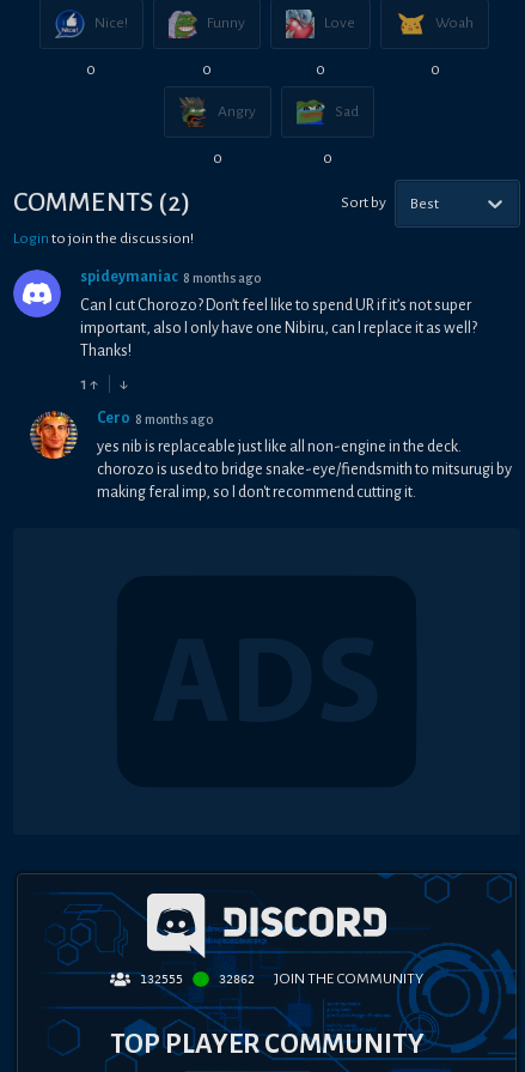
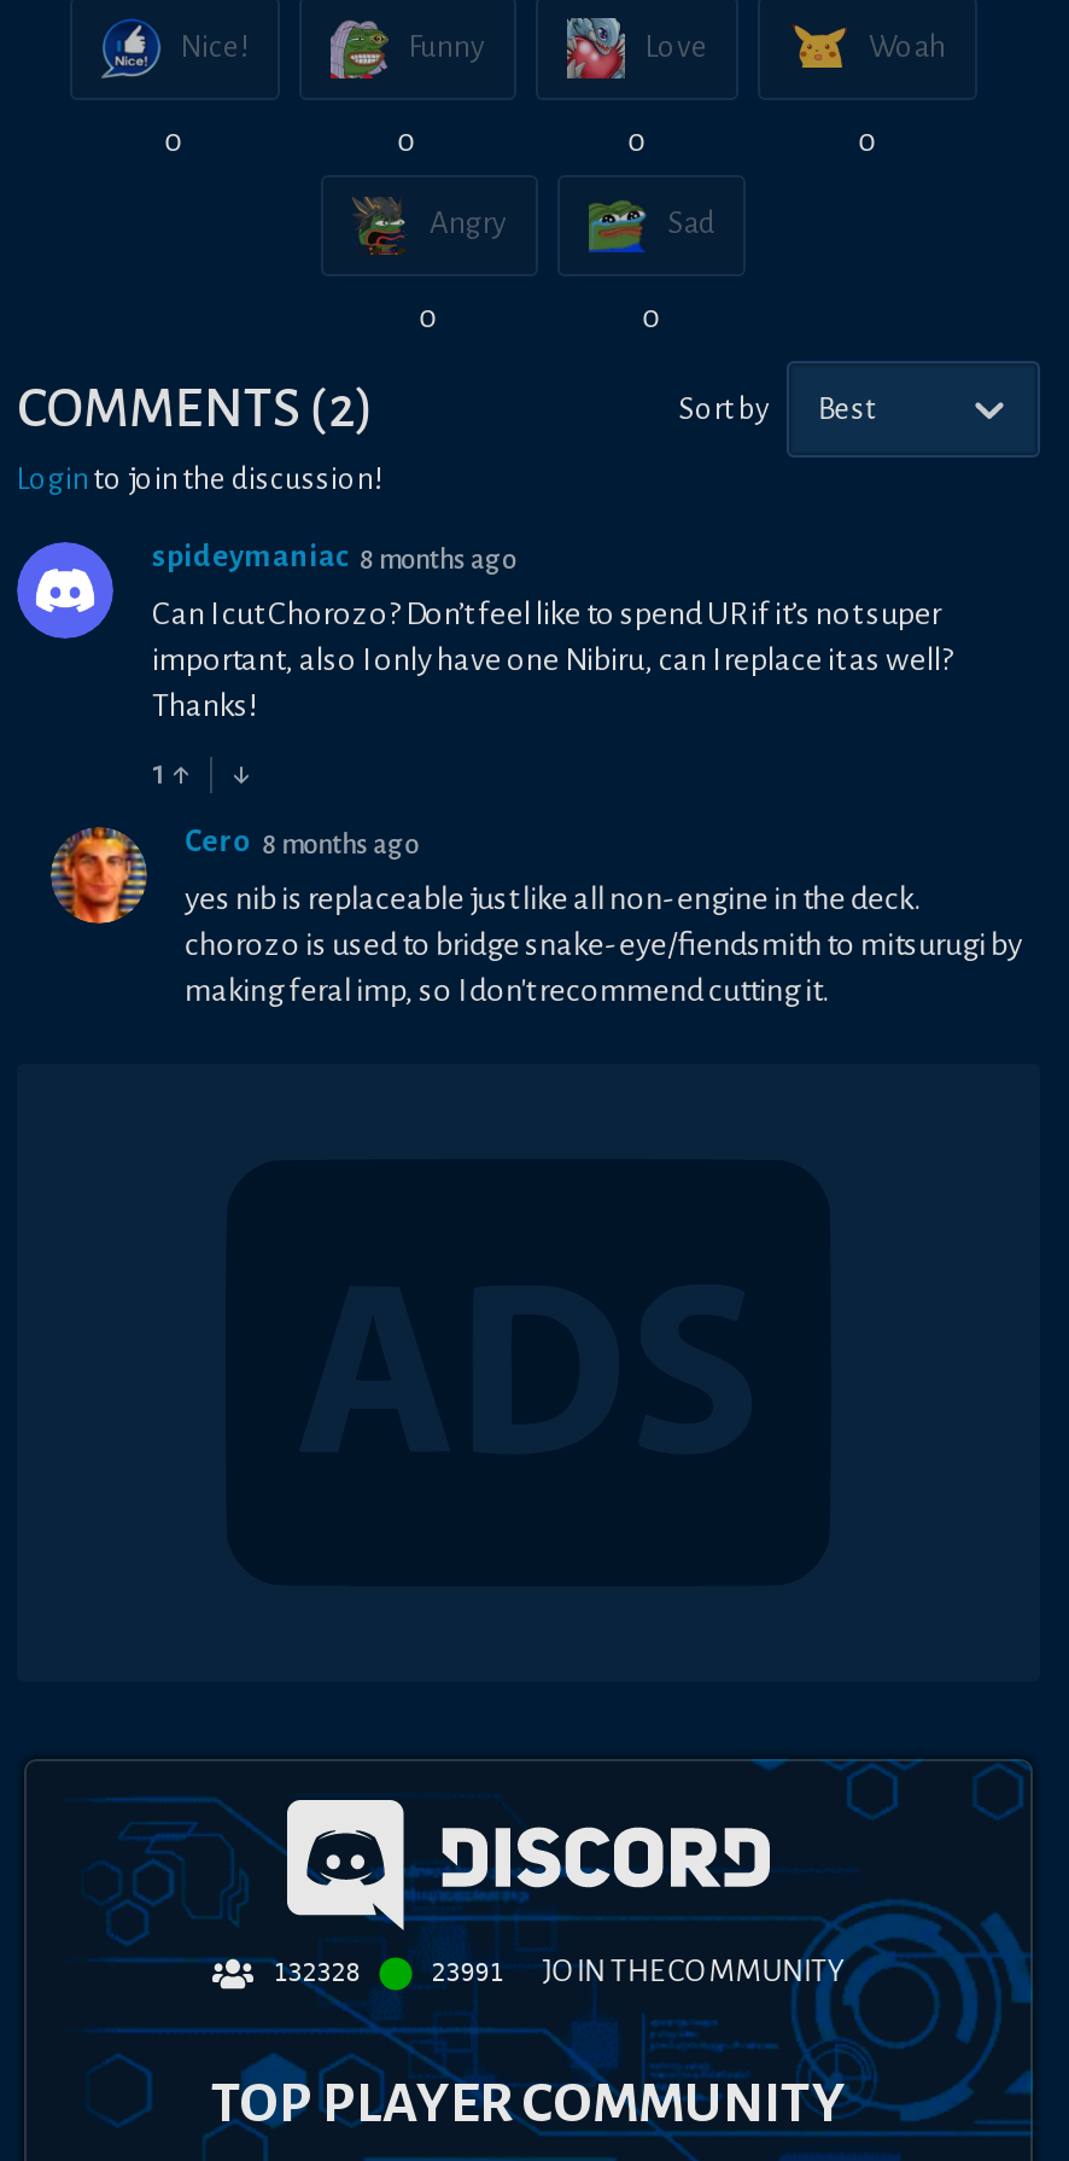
[140,973,183,986] 132555 -> [273,1961,360,1987] 132328
[219,970,423,987] 32862 JOIN THE COMMUNITY -> [431,1956,844,1990] 23991 JOIN THE COMMUNITY

